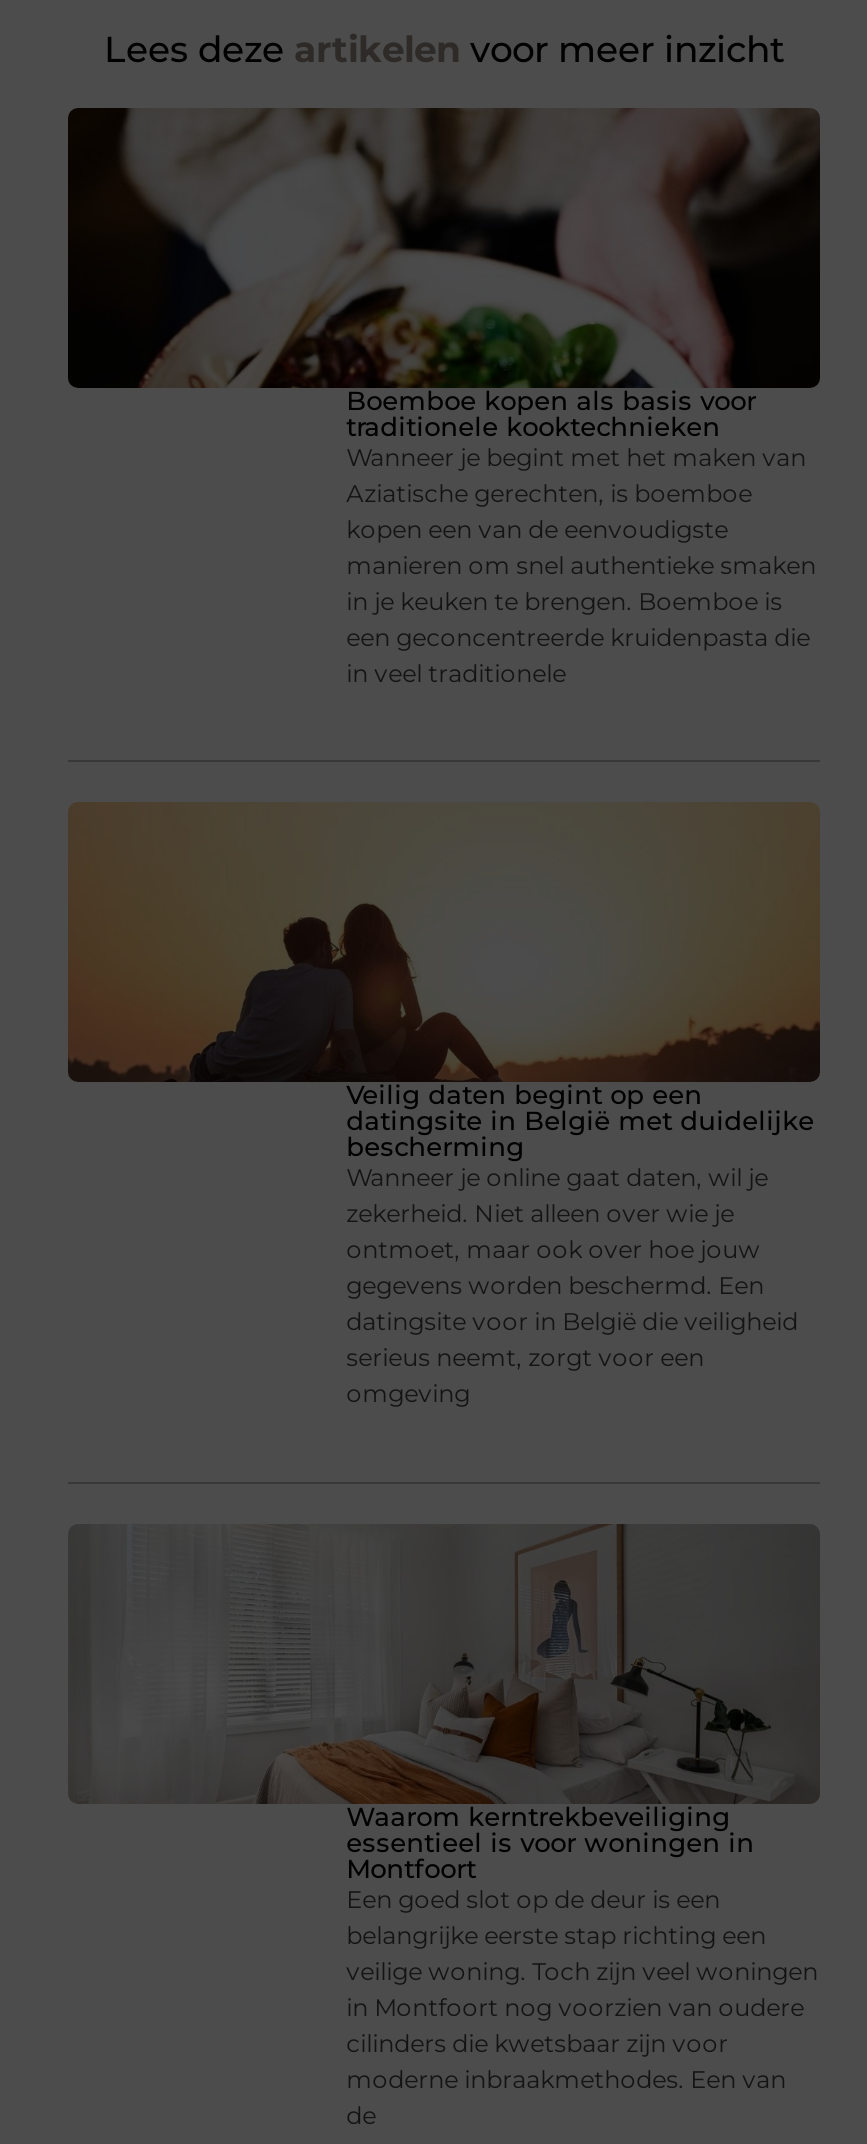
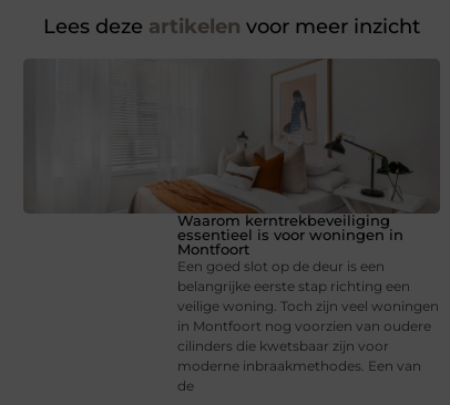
[68,106,820,688] [image] | Boemboe kopen als basis voor | traditionele kooktechnieken | Wanneer je begint met het maken van | Aziatische gerechten, is boemboe | kopen een van de eenvoudigste | manieren om snel authentieke smaken | in je keuken te brengen. Boemboe is | een geconcentreerde kruidenpasta die | in veel traditionele -> none
[66,802,822,1409] [image] | Veilig daten begint op een | datingsite in België met duidelijke | bescherming | Wanneer je online gaat daten, wil je | zekerheid. Niet alleen over wie je | ontmoet, maar ook over hoe jouw | gegevens worden beschermd. Een | datingsite voor in België die veiligheid | serieus neemt, zorgt voor een | omgeving -> none

